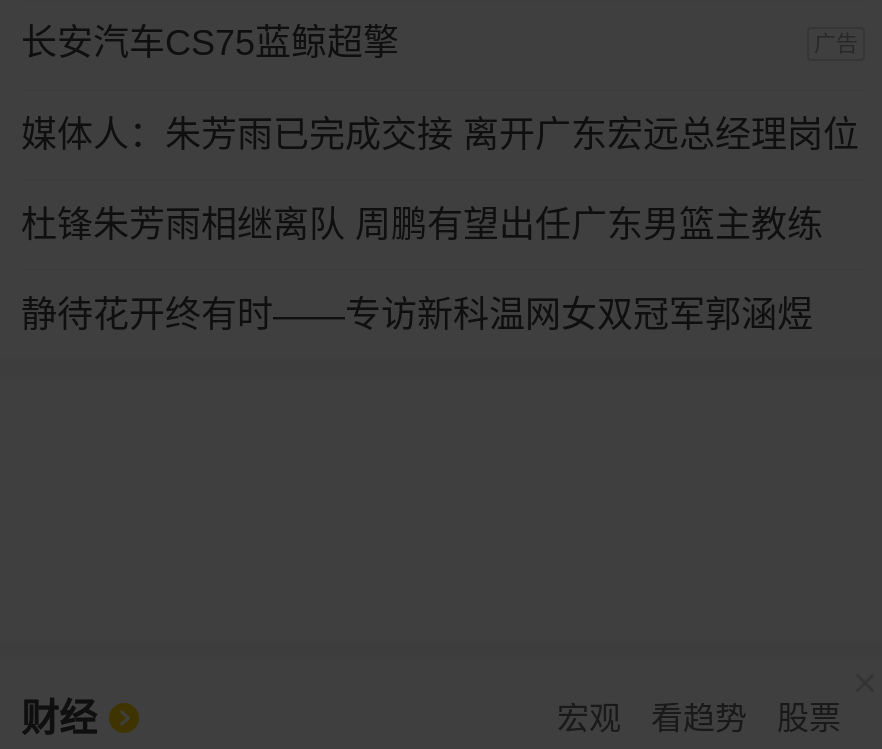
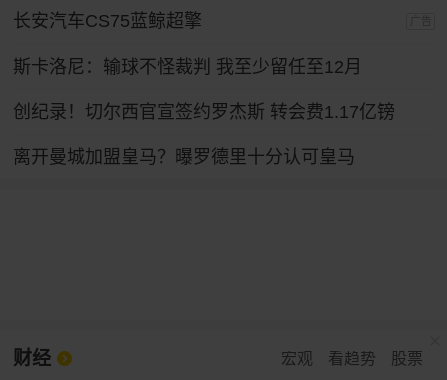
[21,115,859,155] 媒体人：朱芳雨已完成交接 离开广东宏远总经理岗位 -> [13,57,362,77] 斯卡洛尼：输球不怪裁判 我至少留任至12月
[21,205,823,245] 杜锋朱芳雨相继离队 周鹏有望出任广东男篮主教练 -> [13,102,395,122] 创纪录！切尔西官宣签约罗杰斯 转会费1.17亿镑
[21,295,813,335] 静待花开终有时——专访新科温网女双冠军郭涵煜 -> [13,147,355,167] 离开曼城加盟皇马？曝罗德里十分认可皇马

